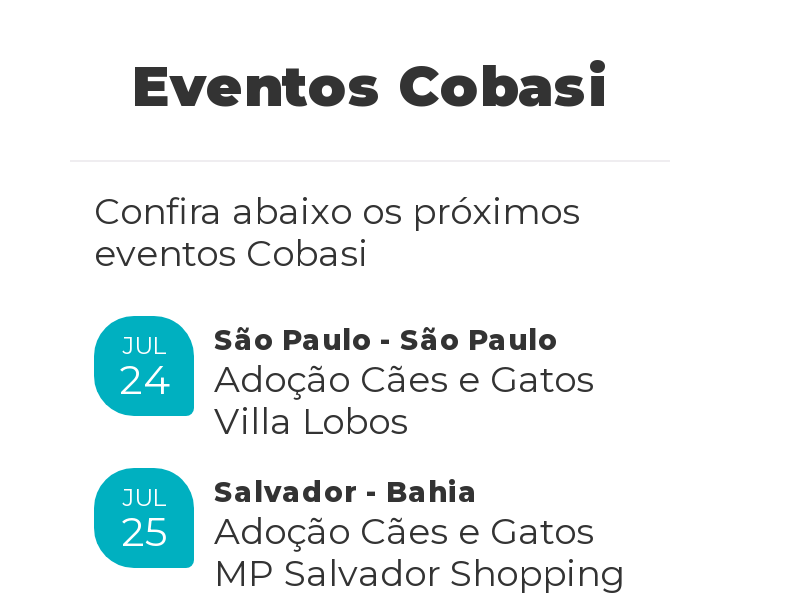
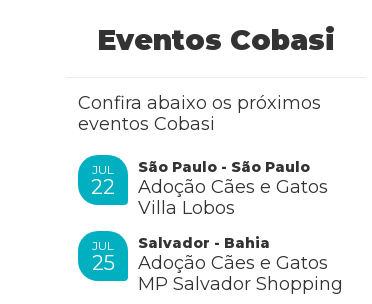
[119,357,594,405] 24 Adoção Cães e Gatos -> [91,175,328,199] 22 Adoção Cães e Gatos

